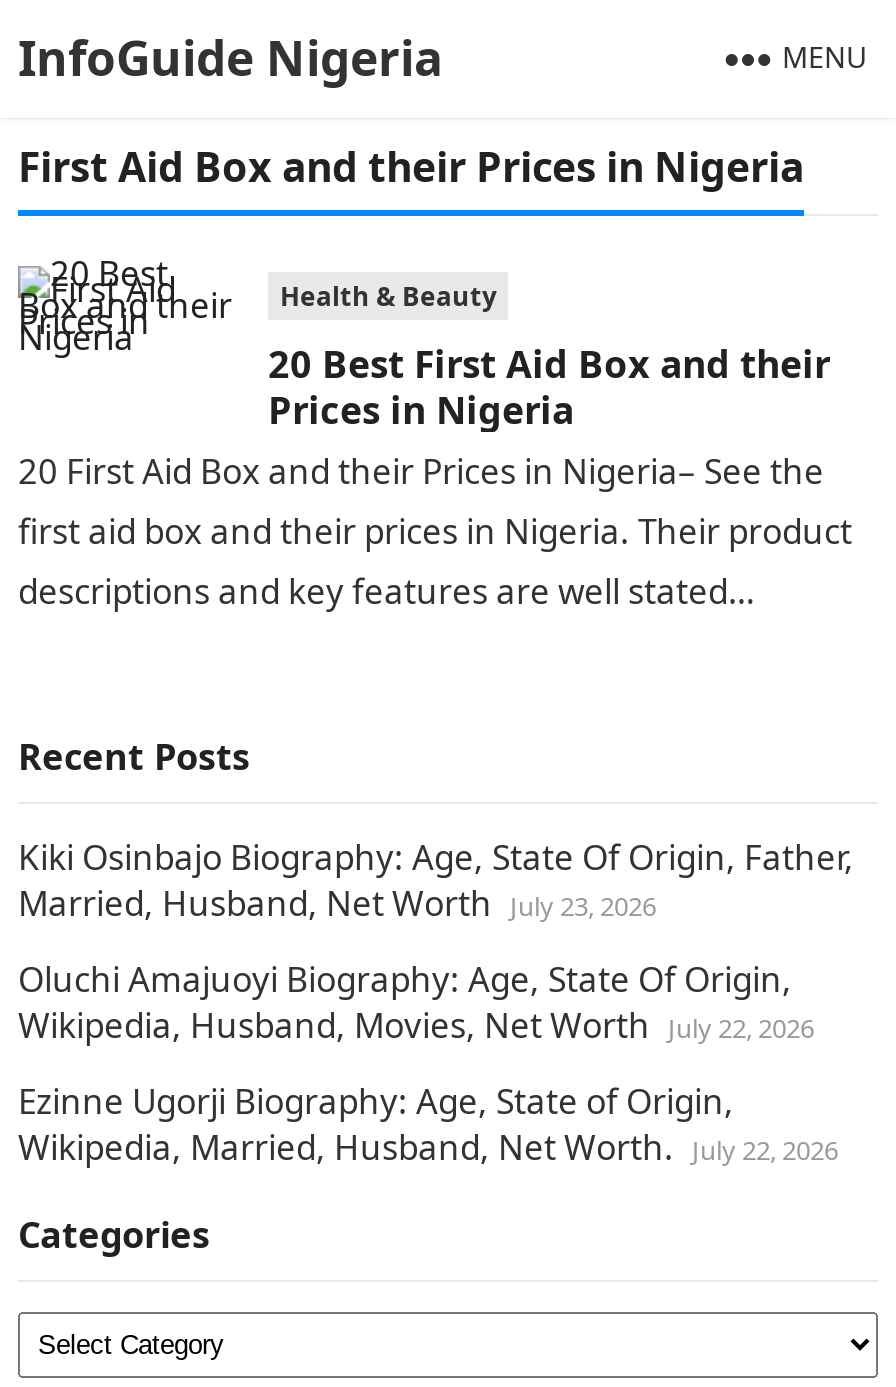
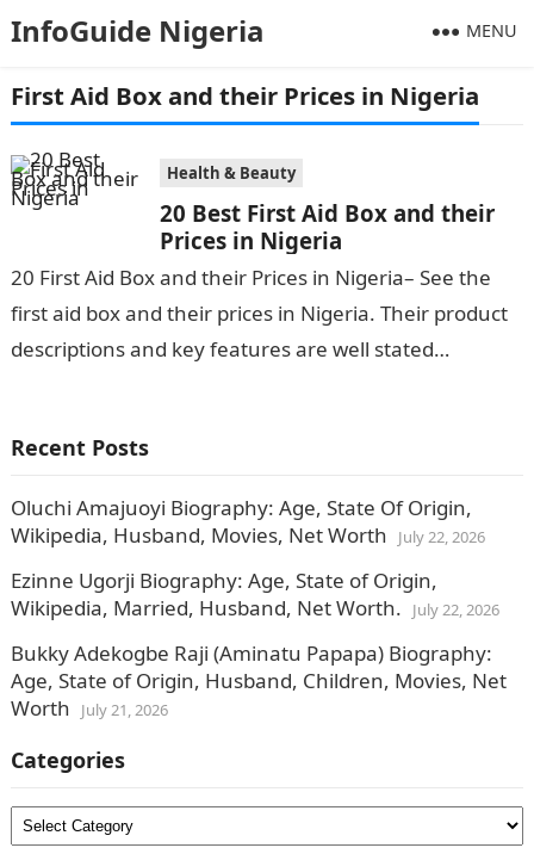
[18,834,854,926] Kiki Osinbajo Biography: Age, State Of Origin, Father, | Married, Husband, Net Worth July 23, 2026 -> none
moved [18,956,838,1170] -> [11,494,499,621]: Oluchi Amajuoyi Biography: Age, State Of Origin, | Wikipedia, Husband, Movies, Net Worth July 22, 2026 | Ezinne Ugorji Biography: Age, State of Origin, | Wikipedia, Married, Husband, Net Worth. July 22, 2026
none -> [11,639,507,722] Bukky Adekogbe Raji (Aminatu Papapa) Biography: | Age, State of Origin, Husband, Children, Movies, Net | Worth July 21, 2026

